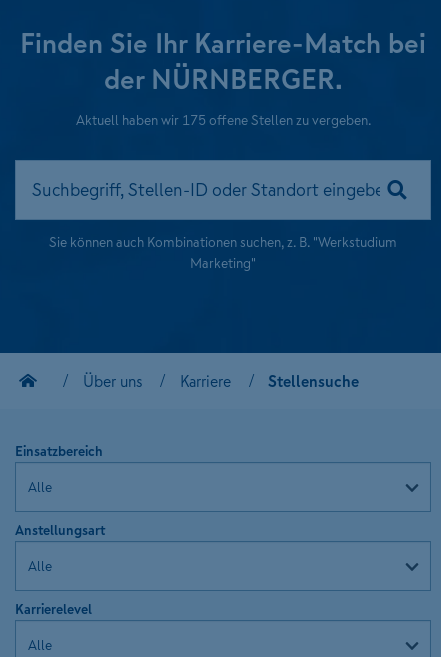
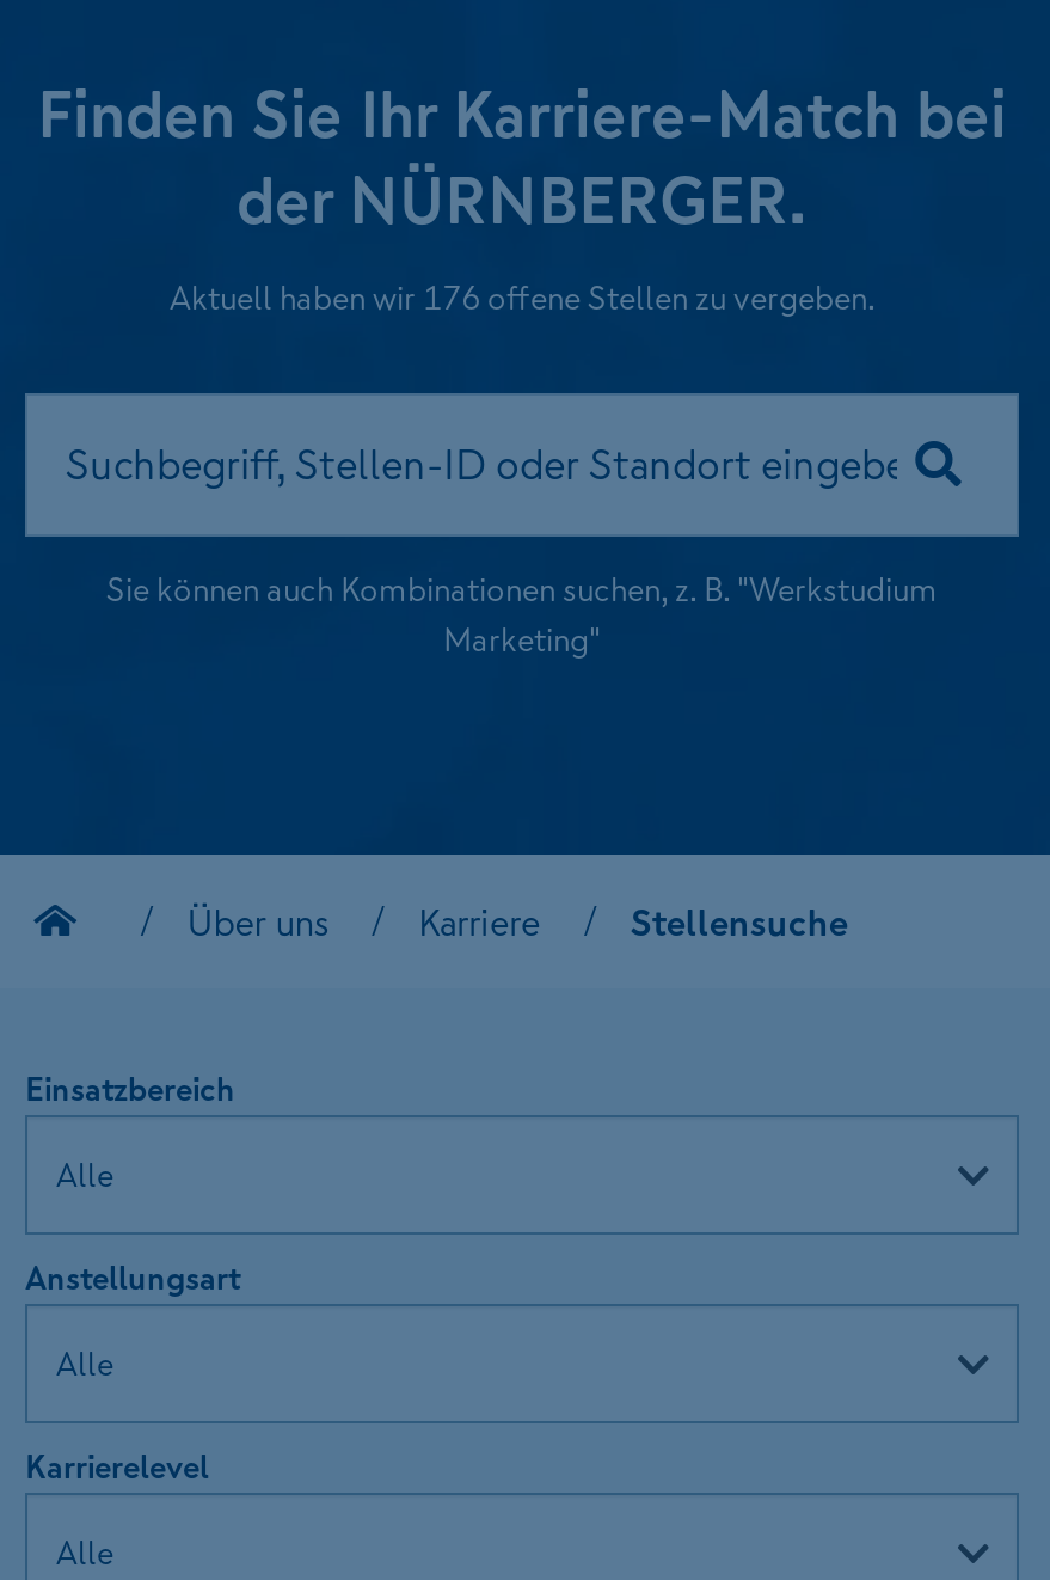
[75,109,370,129] Aktuell haben wir 175 offene Stellen zu vergeben. -> [170,272,874,320] Aktuell haben wir 176 offene Stellen zu vergeben.

